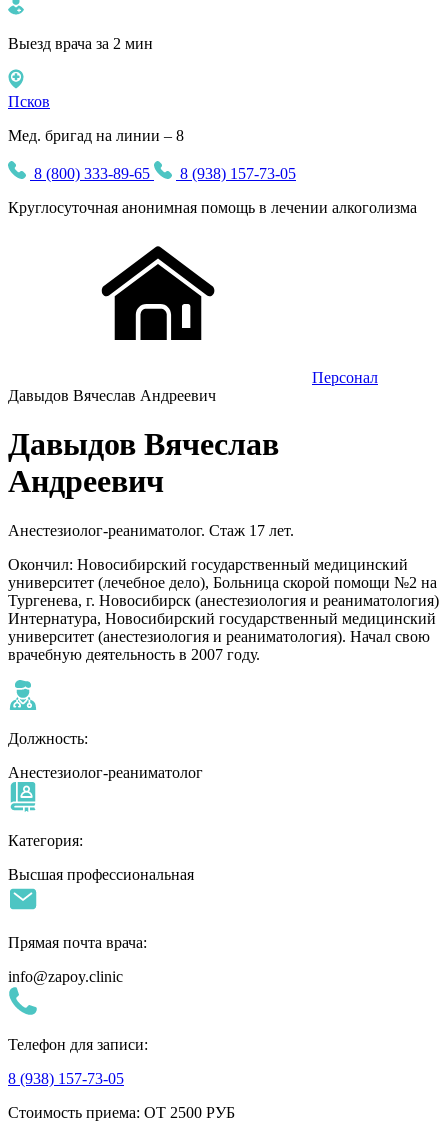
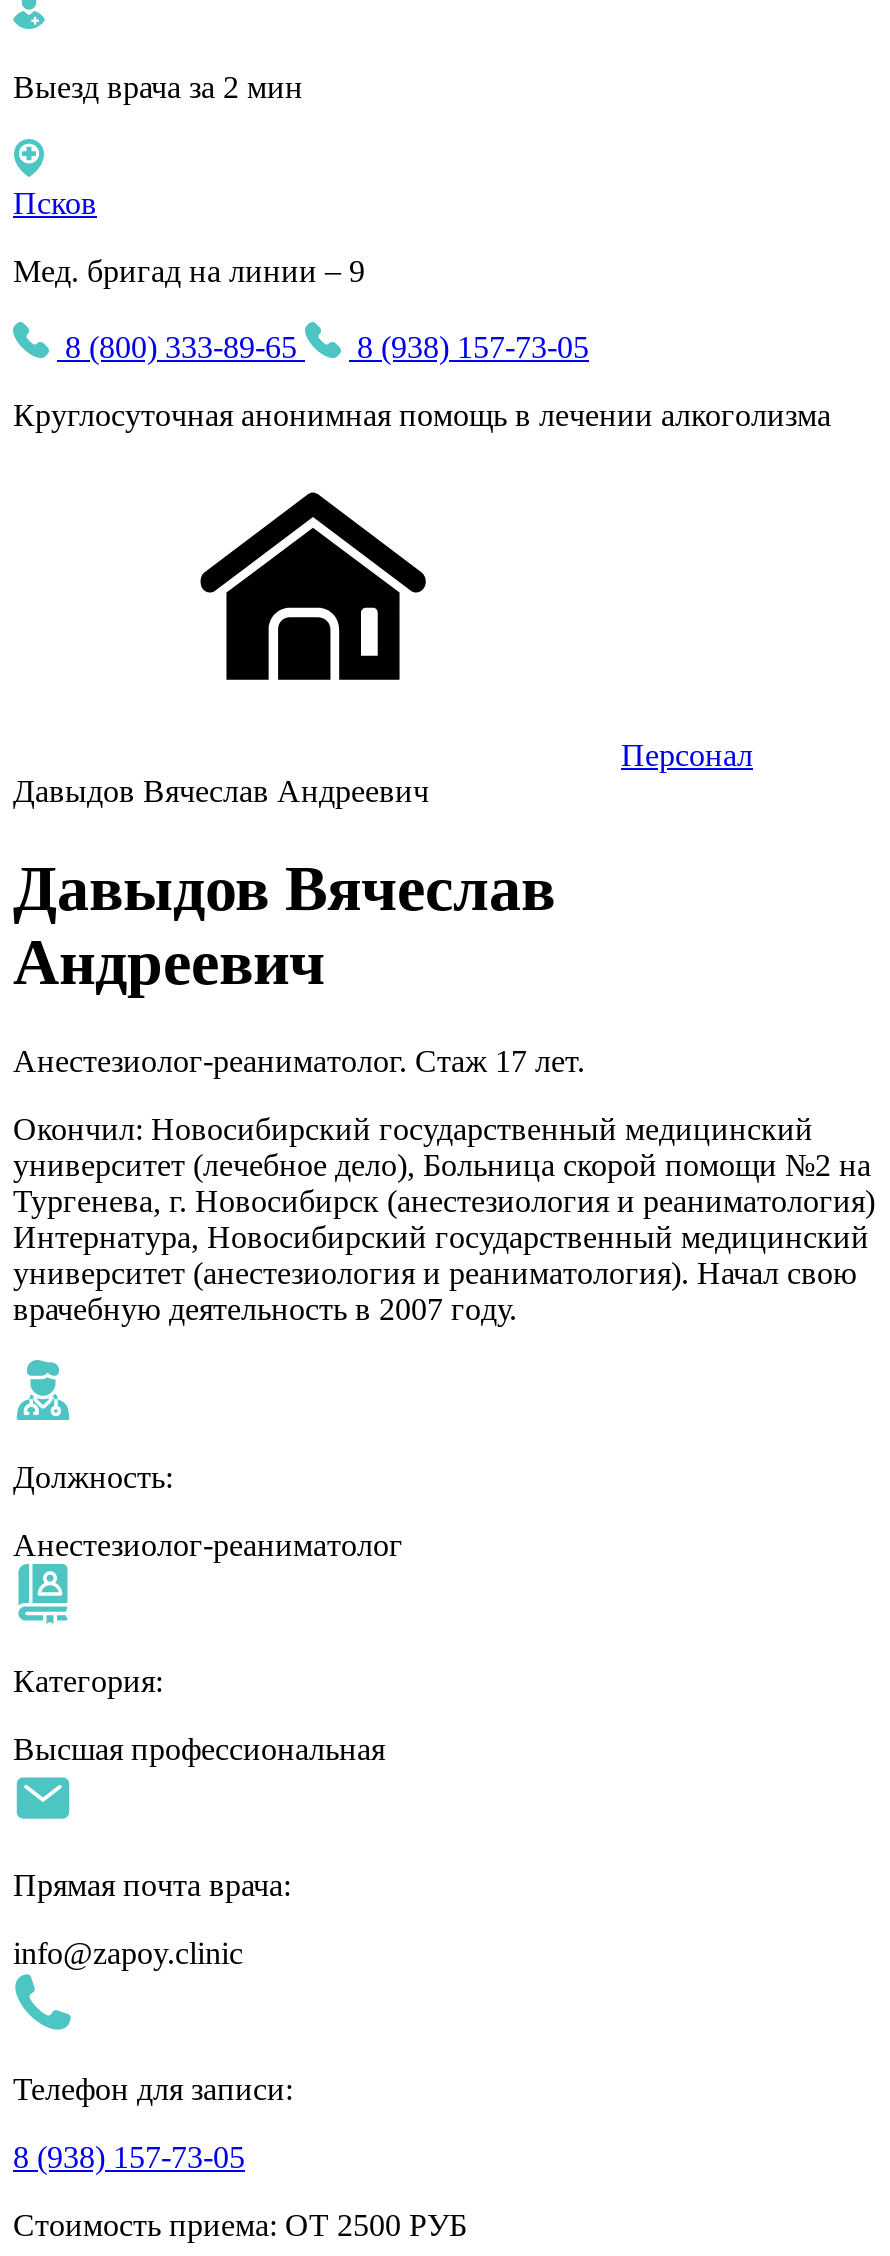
[8,127,184,144] Мед. бригад на линии – 8 -> [13,254,365,288] Мед. бригад на линии – 9

